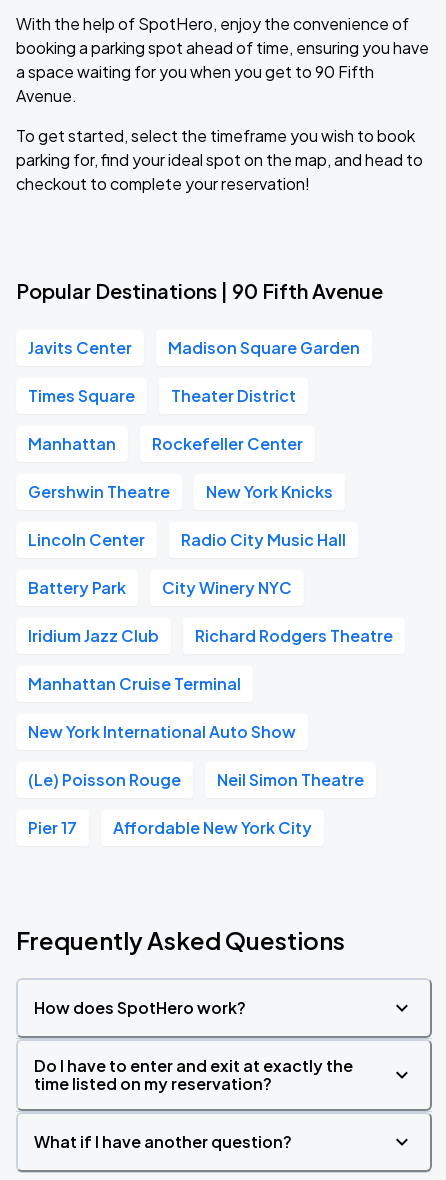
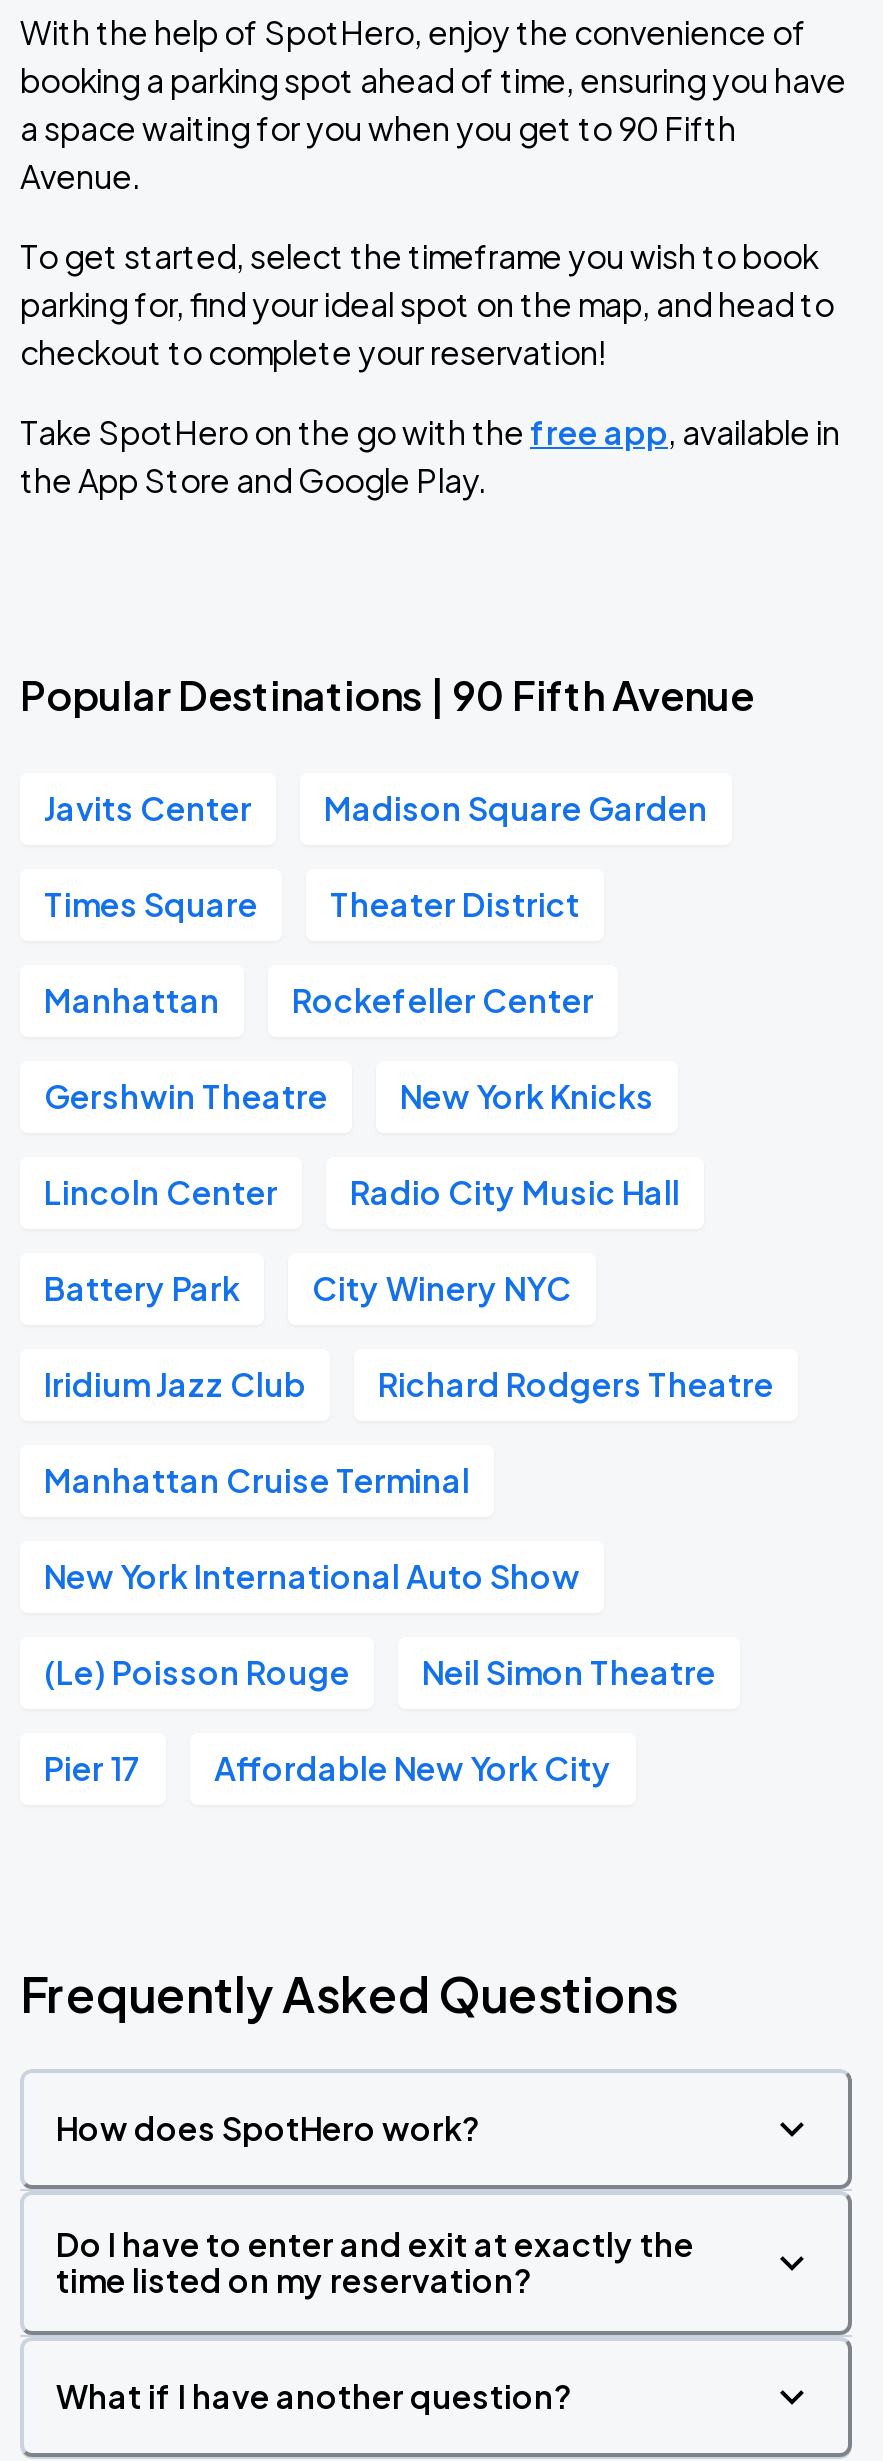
none -> [20,411,840,501] Take SpotHero on the go with the free app, available in | the App Store and Google Play.

